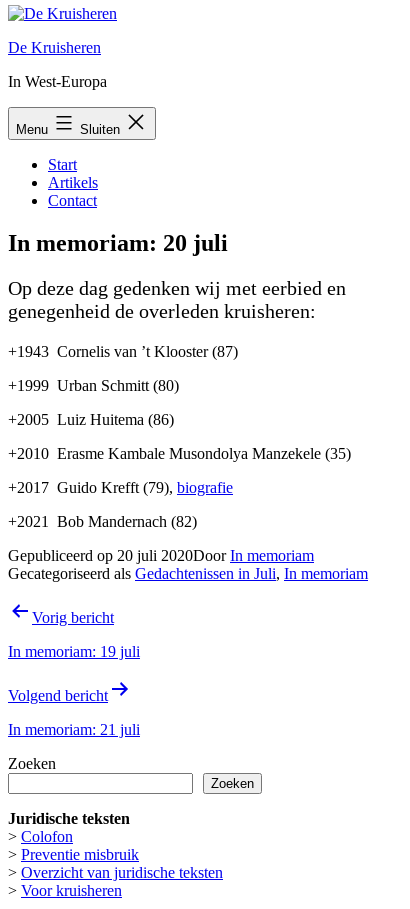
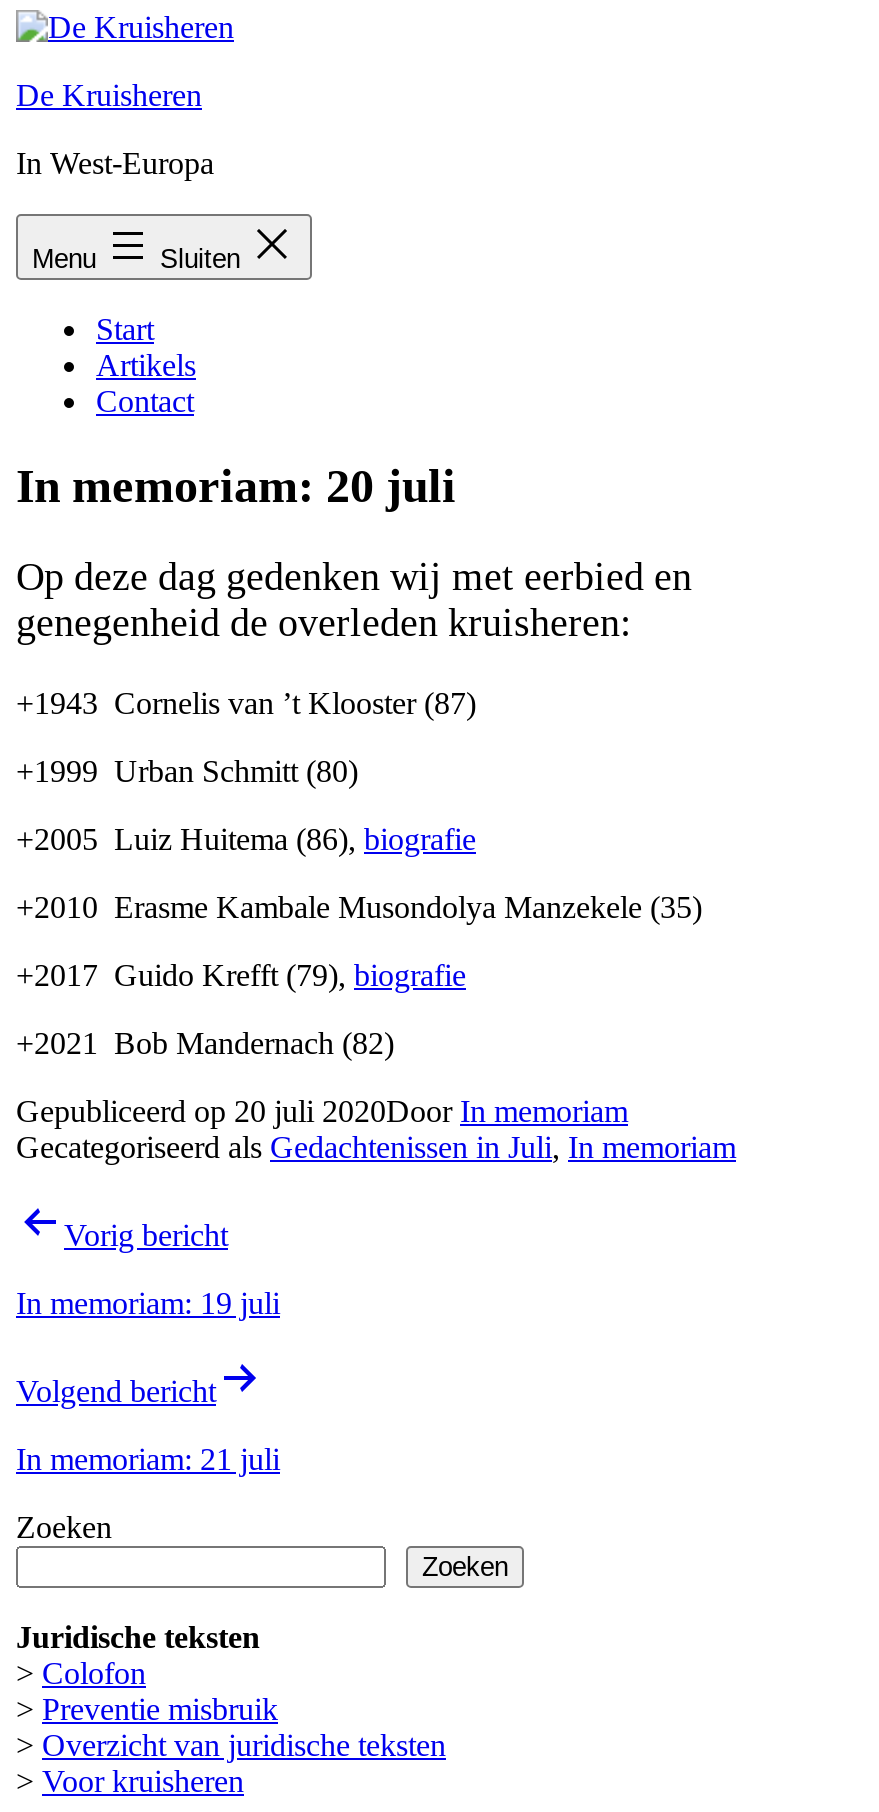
[8,411,174,428] +2005 Luiz Huitema (86) -> [16,822,476,856] +2005 Luiz Huitema (86), biografie

